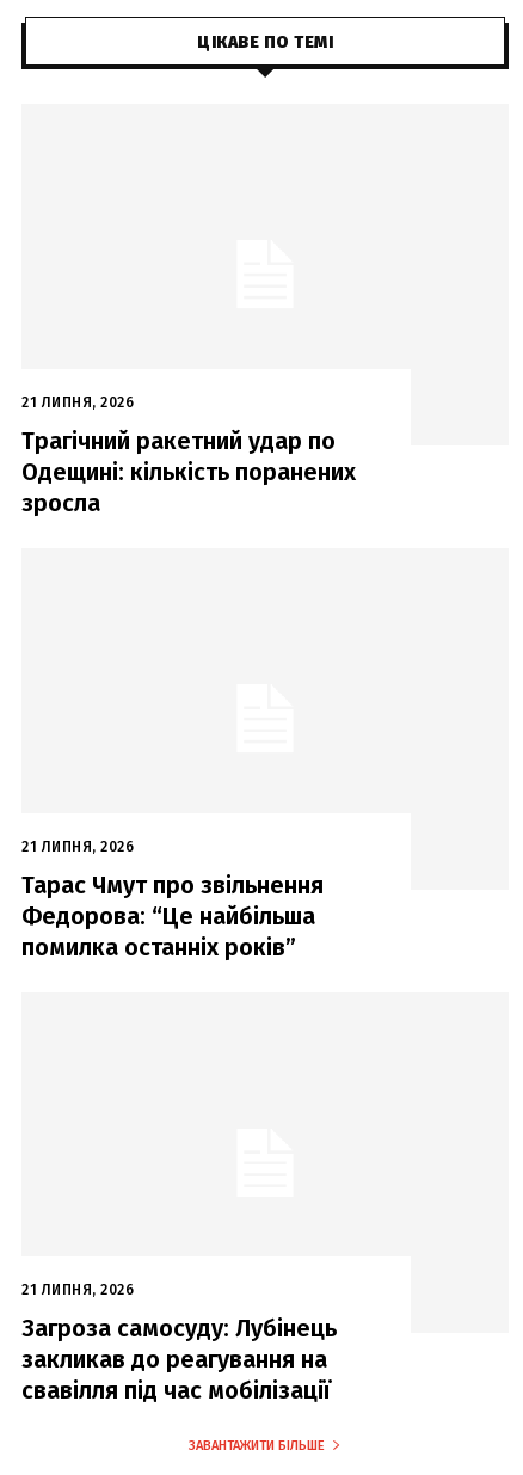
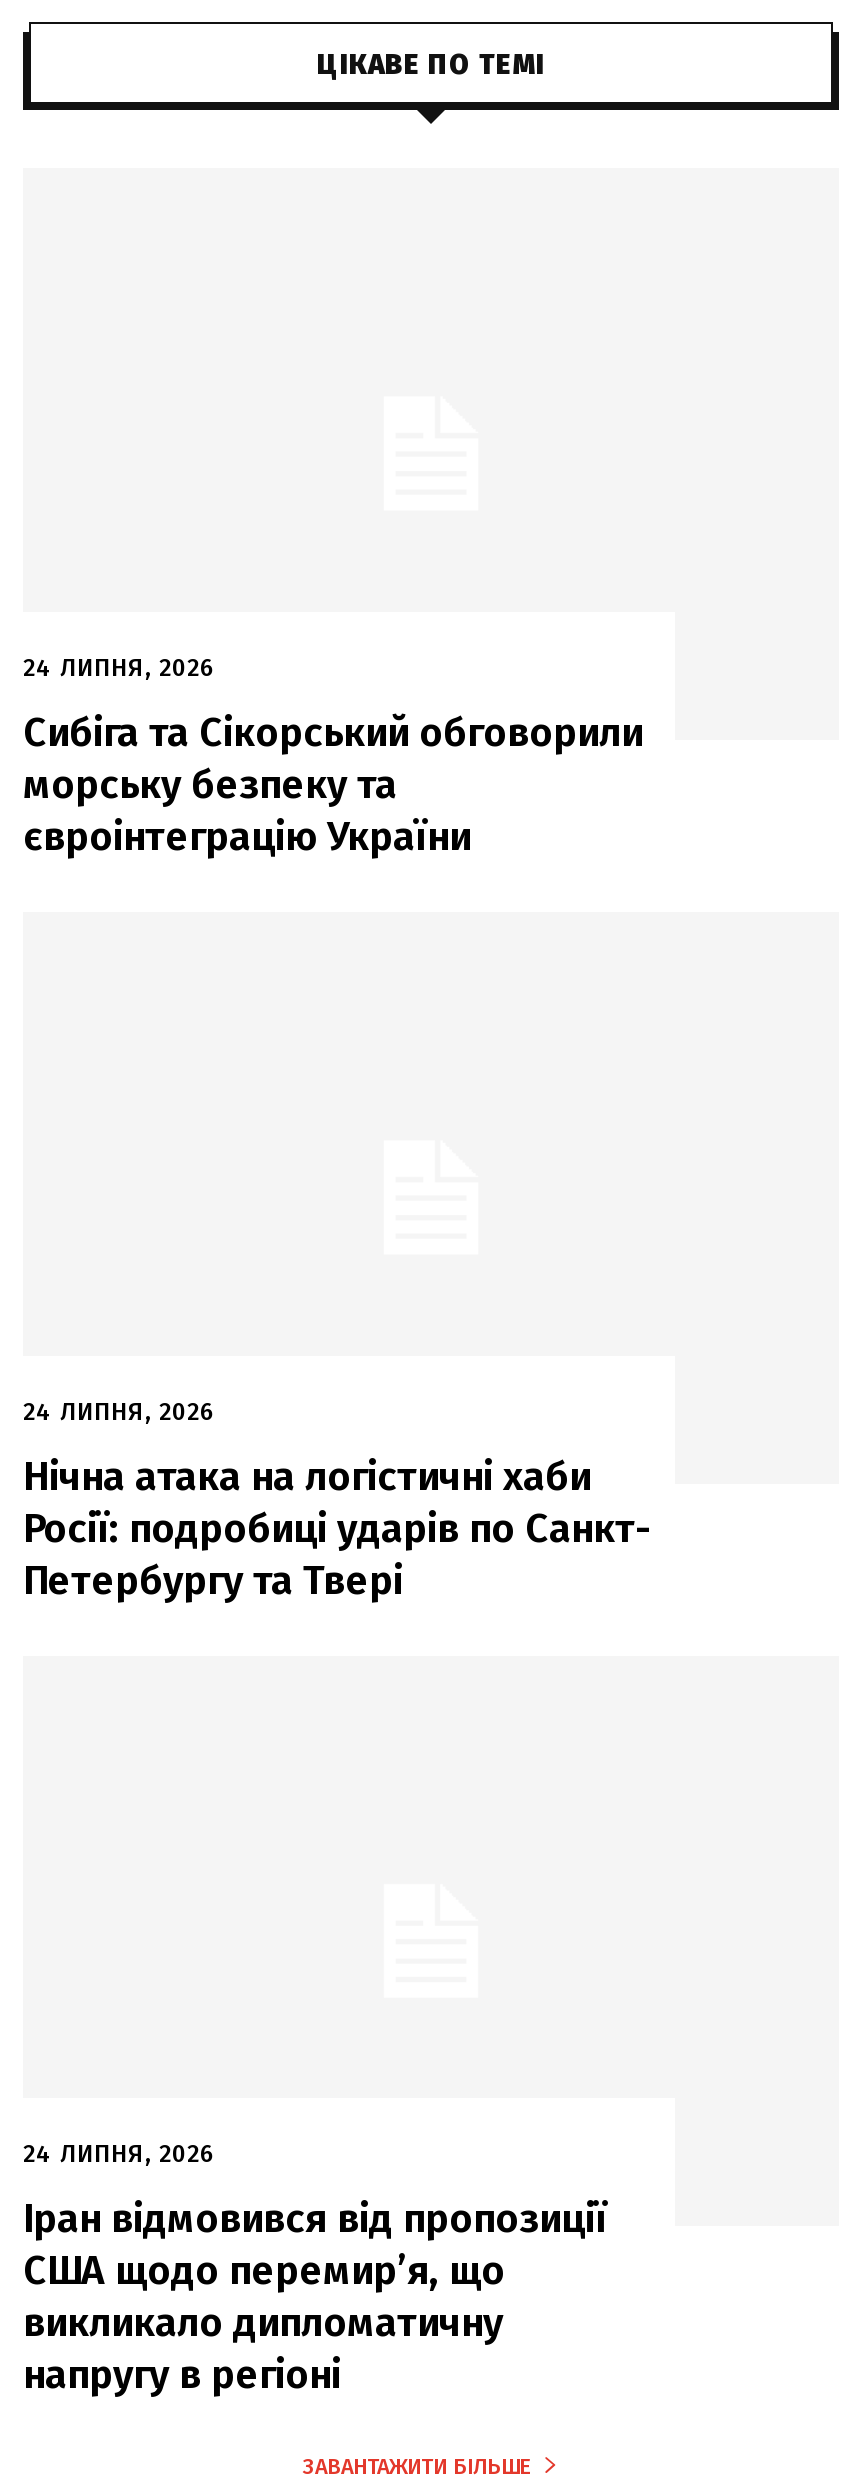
[21,394,134,411] 21 ЛИПНЯ, 2026 -> [23,654,215,682] 24 ЛИПНЯ, 2026
[21,426,356,517] Трагічний ракетний удар по | Одещині: кількість поранених | зросла -> [23,708,643,860] Сибіга та Сікорський обговорили | морську безпеку та | євроінтеграцію України
[21,838,134,855] 21 ЛИПНЯ, 2026 -> [23,1397,215,1425] 24 ЛИПНЯ, 2026
[21,870,324,961] Тарас Чмут про звільнення | Федорова: “Це найбільша | помилка останніх років” -> [23,1451,651,1603] Нічна атака на логістичні хаби | Росії: подробиці ударів по Санкт- | Петербургу та Твері
[21,1282,134,1298] 21 ЛИПНЯ, 2026 -> [23,2140,215,2168] 24 ЛИПНЯ, 2026
[21,1314,337,1405] Загроза самосуду: Лубінець | закликав до реагування на | свавілля під час мобілізації -> [23,2194,607,2398] Іран відмовився від пропозиції | США щодо перемир’я, що | викликало дипломатичну | напругу в регіоні

